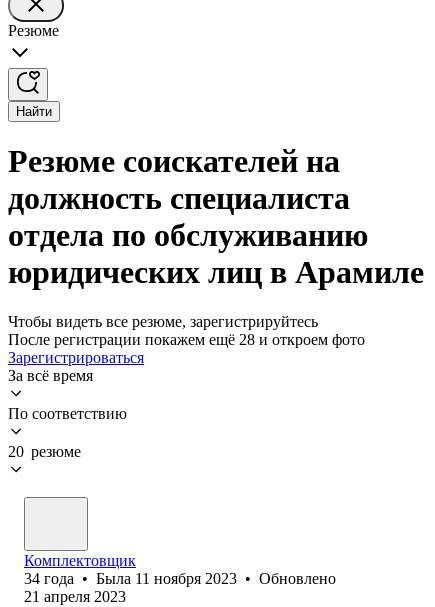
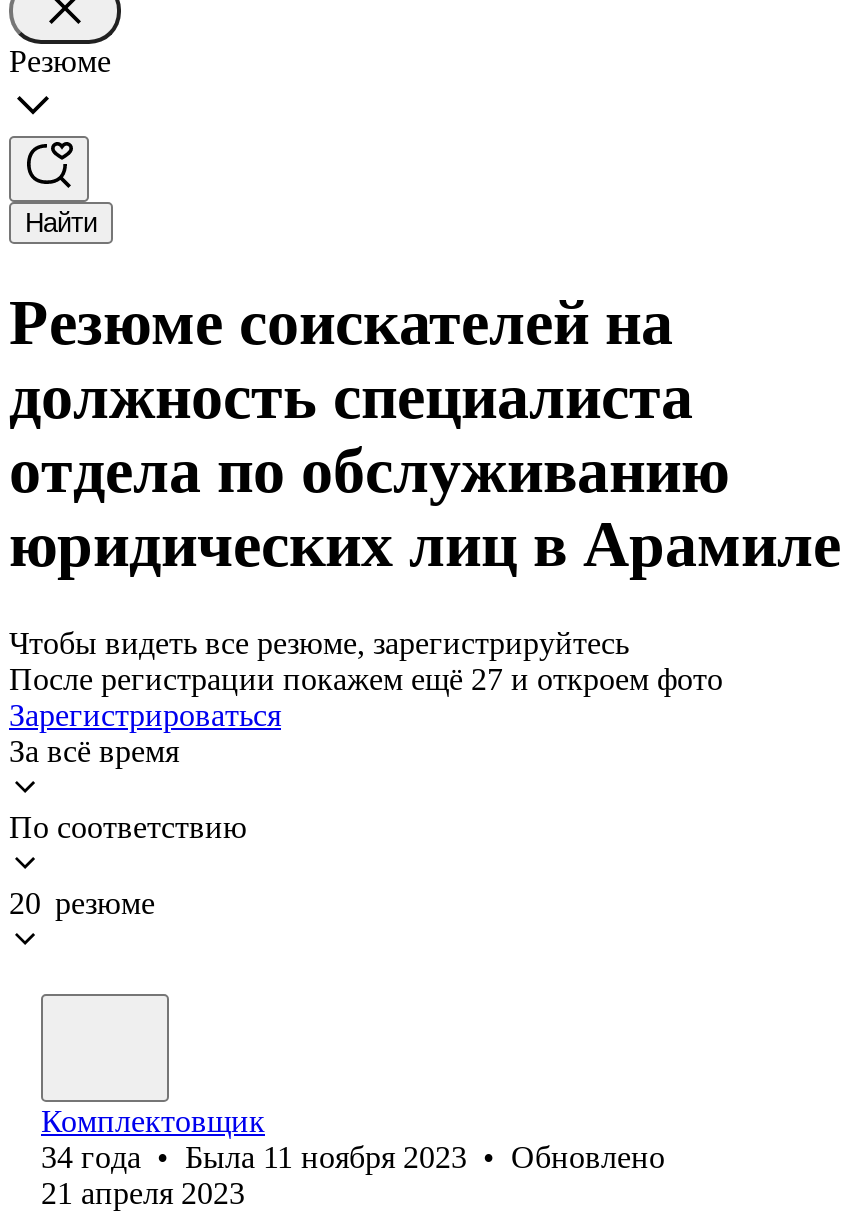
[8,331,365,348] После регистрации покажем ещё 28 и откроем фото -> [9,662,723,696] После регистрации покажем ещё 27 и откроем фото

